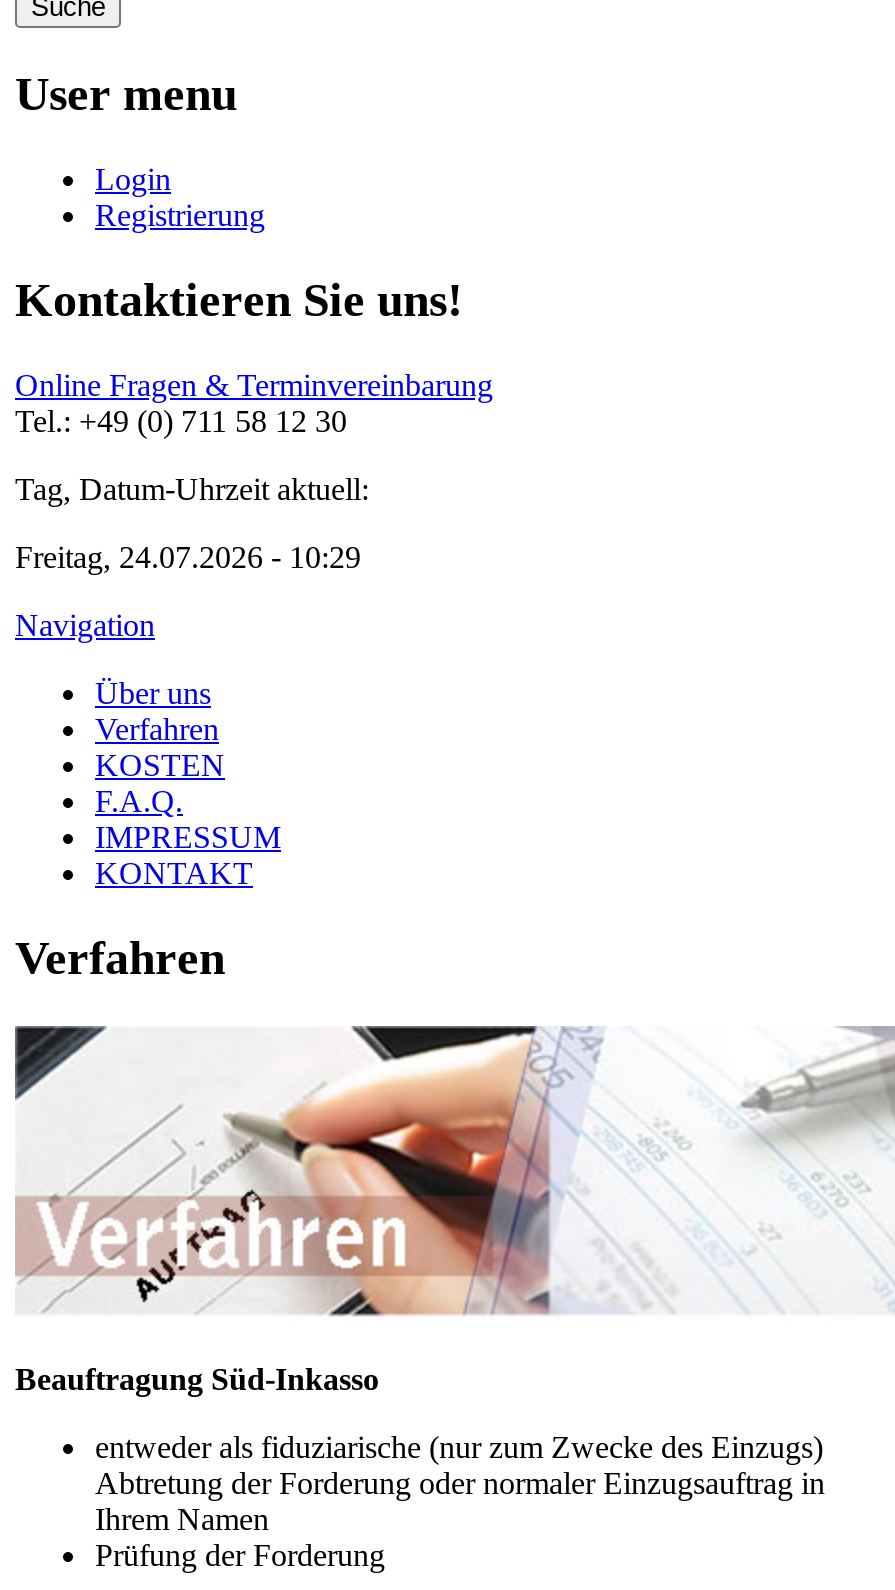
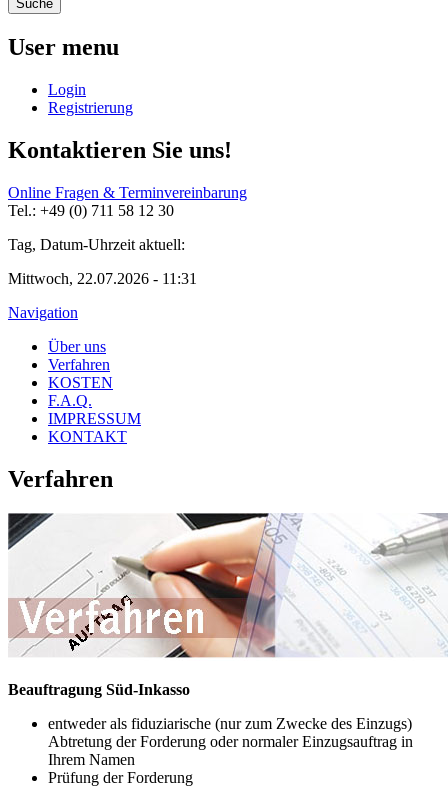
[15,540,361,574] Freitag, 24.07.2026 - 10:29 -> [8,270,197,287] Mittwoch, 22.07.2026 - 11:31

